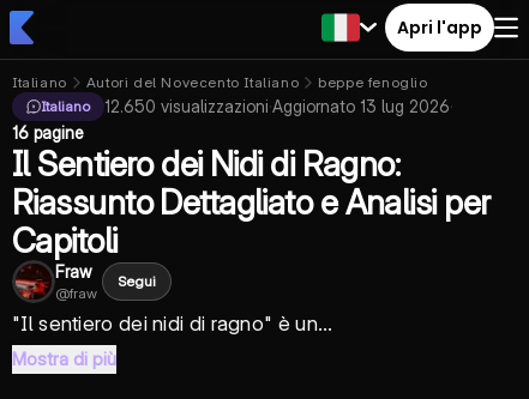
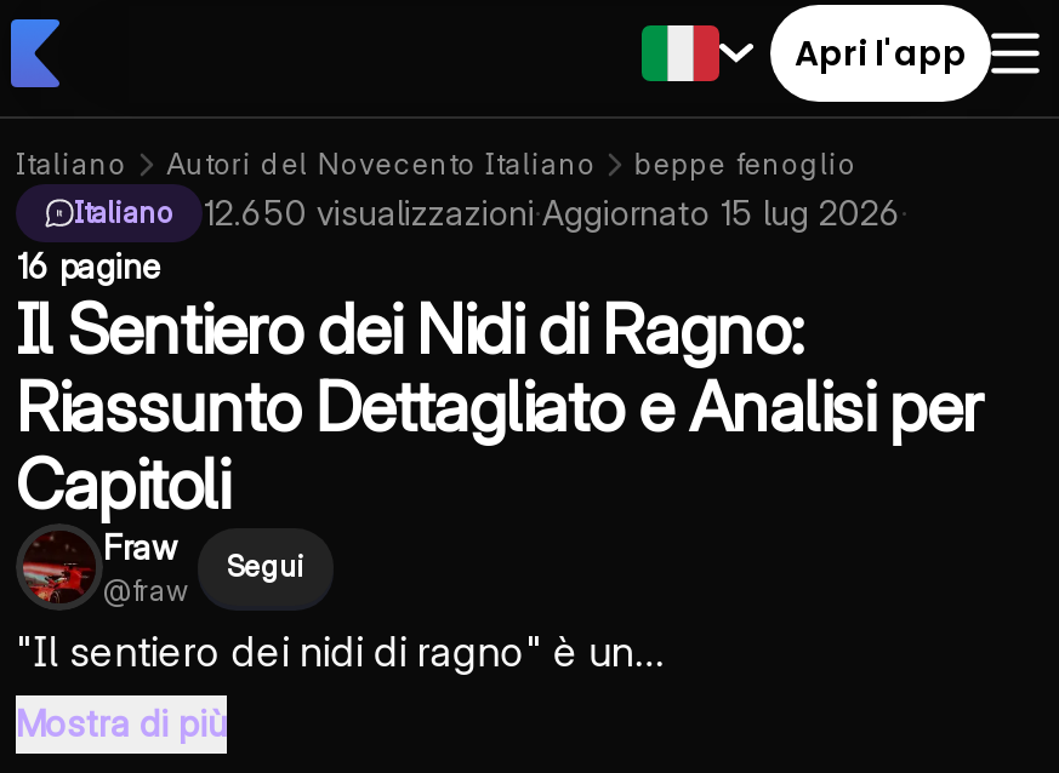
[104,96,453,116] 12.650 visualizzazioni·Aggiornato 13 lug 2026 · -> [203,191,909,233] 12.650 visualizzazioni·Aggiornato 15 lug 2026 ·

